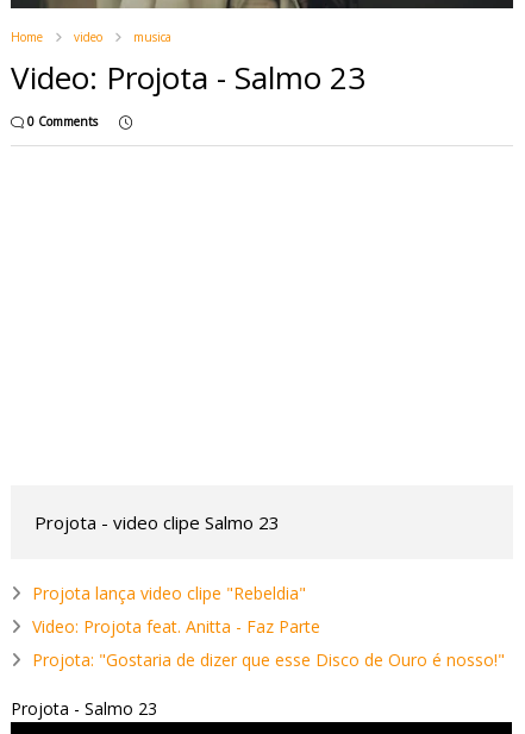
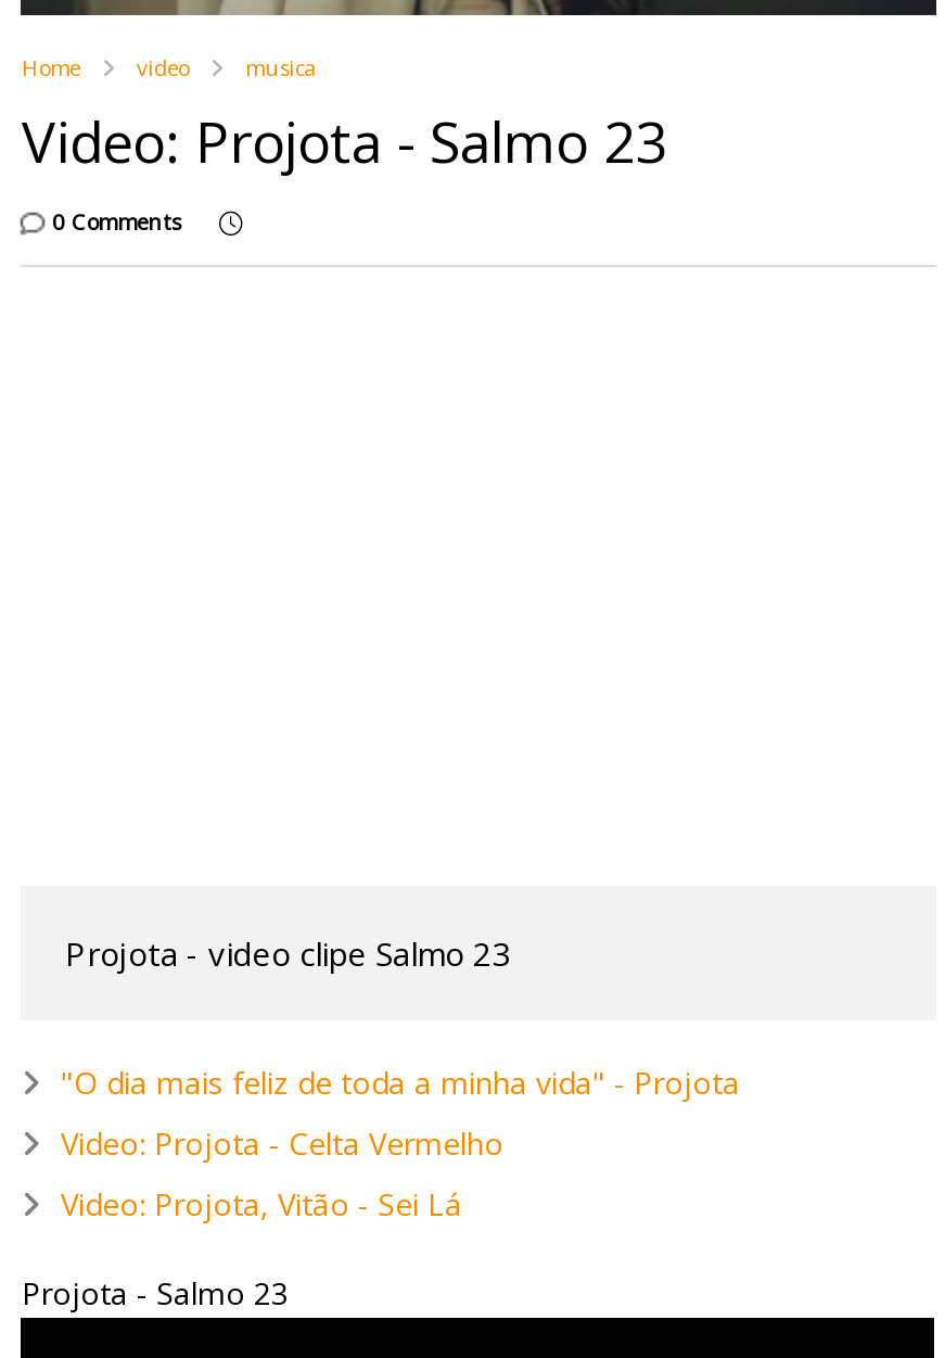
[33,582,306,605] Projota lança video clipe "Rebeldia" -> [61,1063,740,1104] "O dia mais feliz de toda a minha vida" - Projota
[33,616,321,638] Video: Projota feat. Anitta - Faz Parte -> [61,1123,503,1165] Video: Projota - Celta Vermelho
[33,649,505,671] Projota: "Gostaria de dizer que esse Disco de Ouro é nosso!" -> [61,1184,462,1225] Video: Projota, Vitão - Sei Lá

